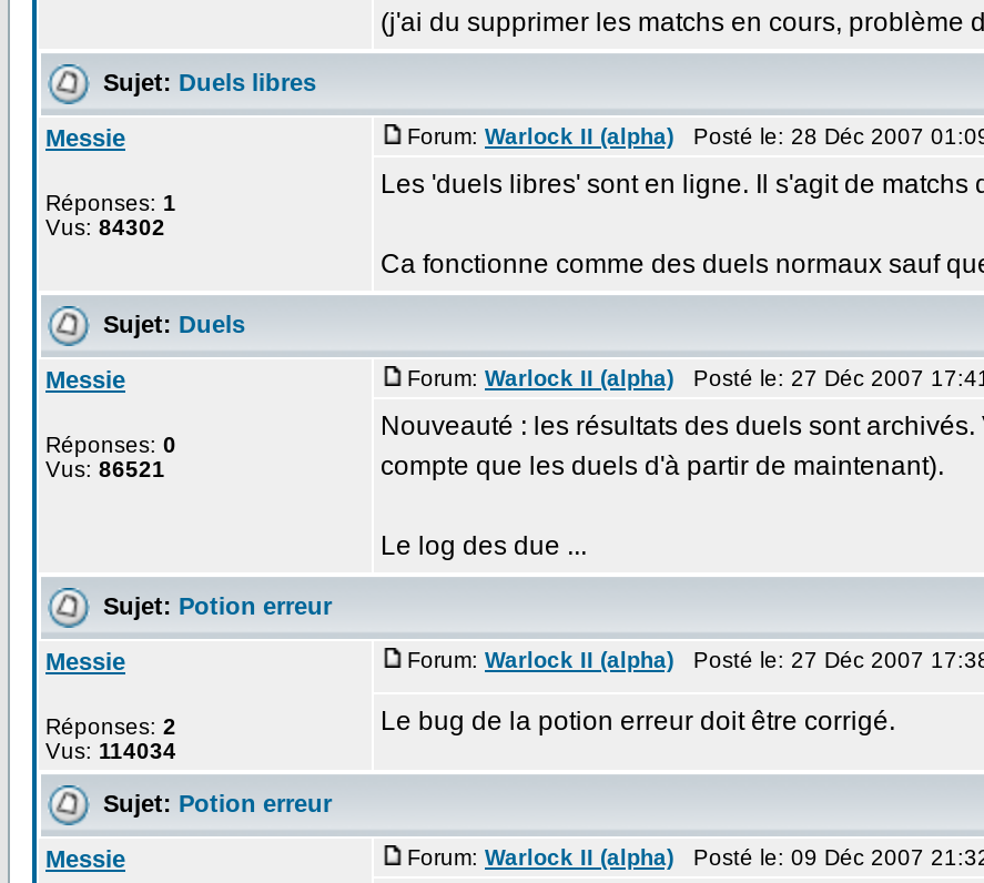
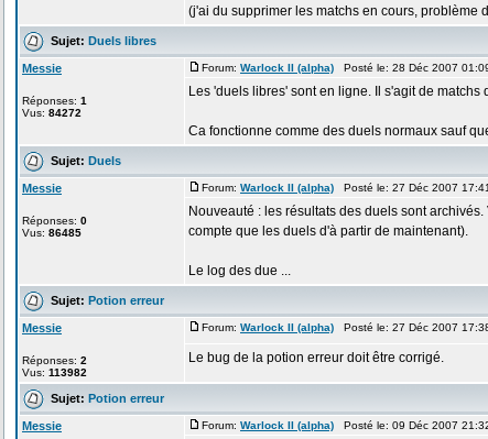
[45,215,165,240] Vus: 84302 -> [22,107,82,119] Vus: 84272
[45,457,165,481] Vus: 86521 -> [22,227,82,239] Vus: 86485
[45,739,176,763] Vus: 114034 -> [22,366,87,378] Vus: 113982

